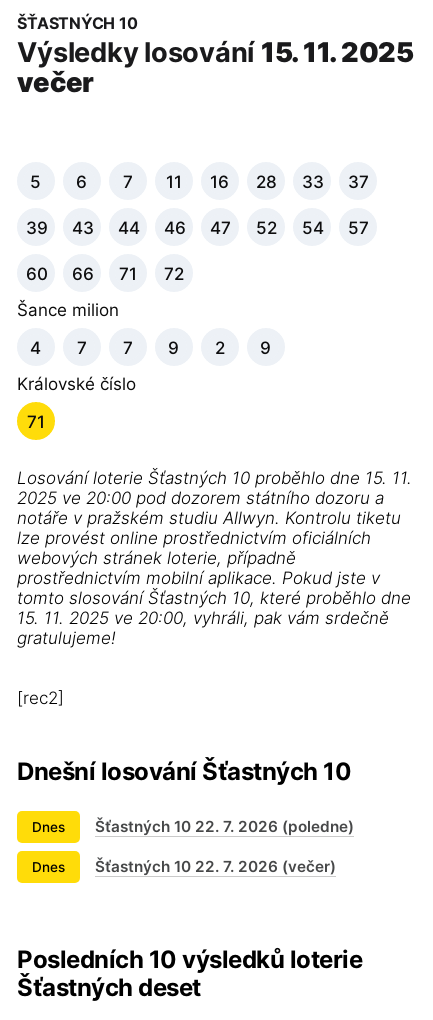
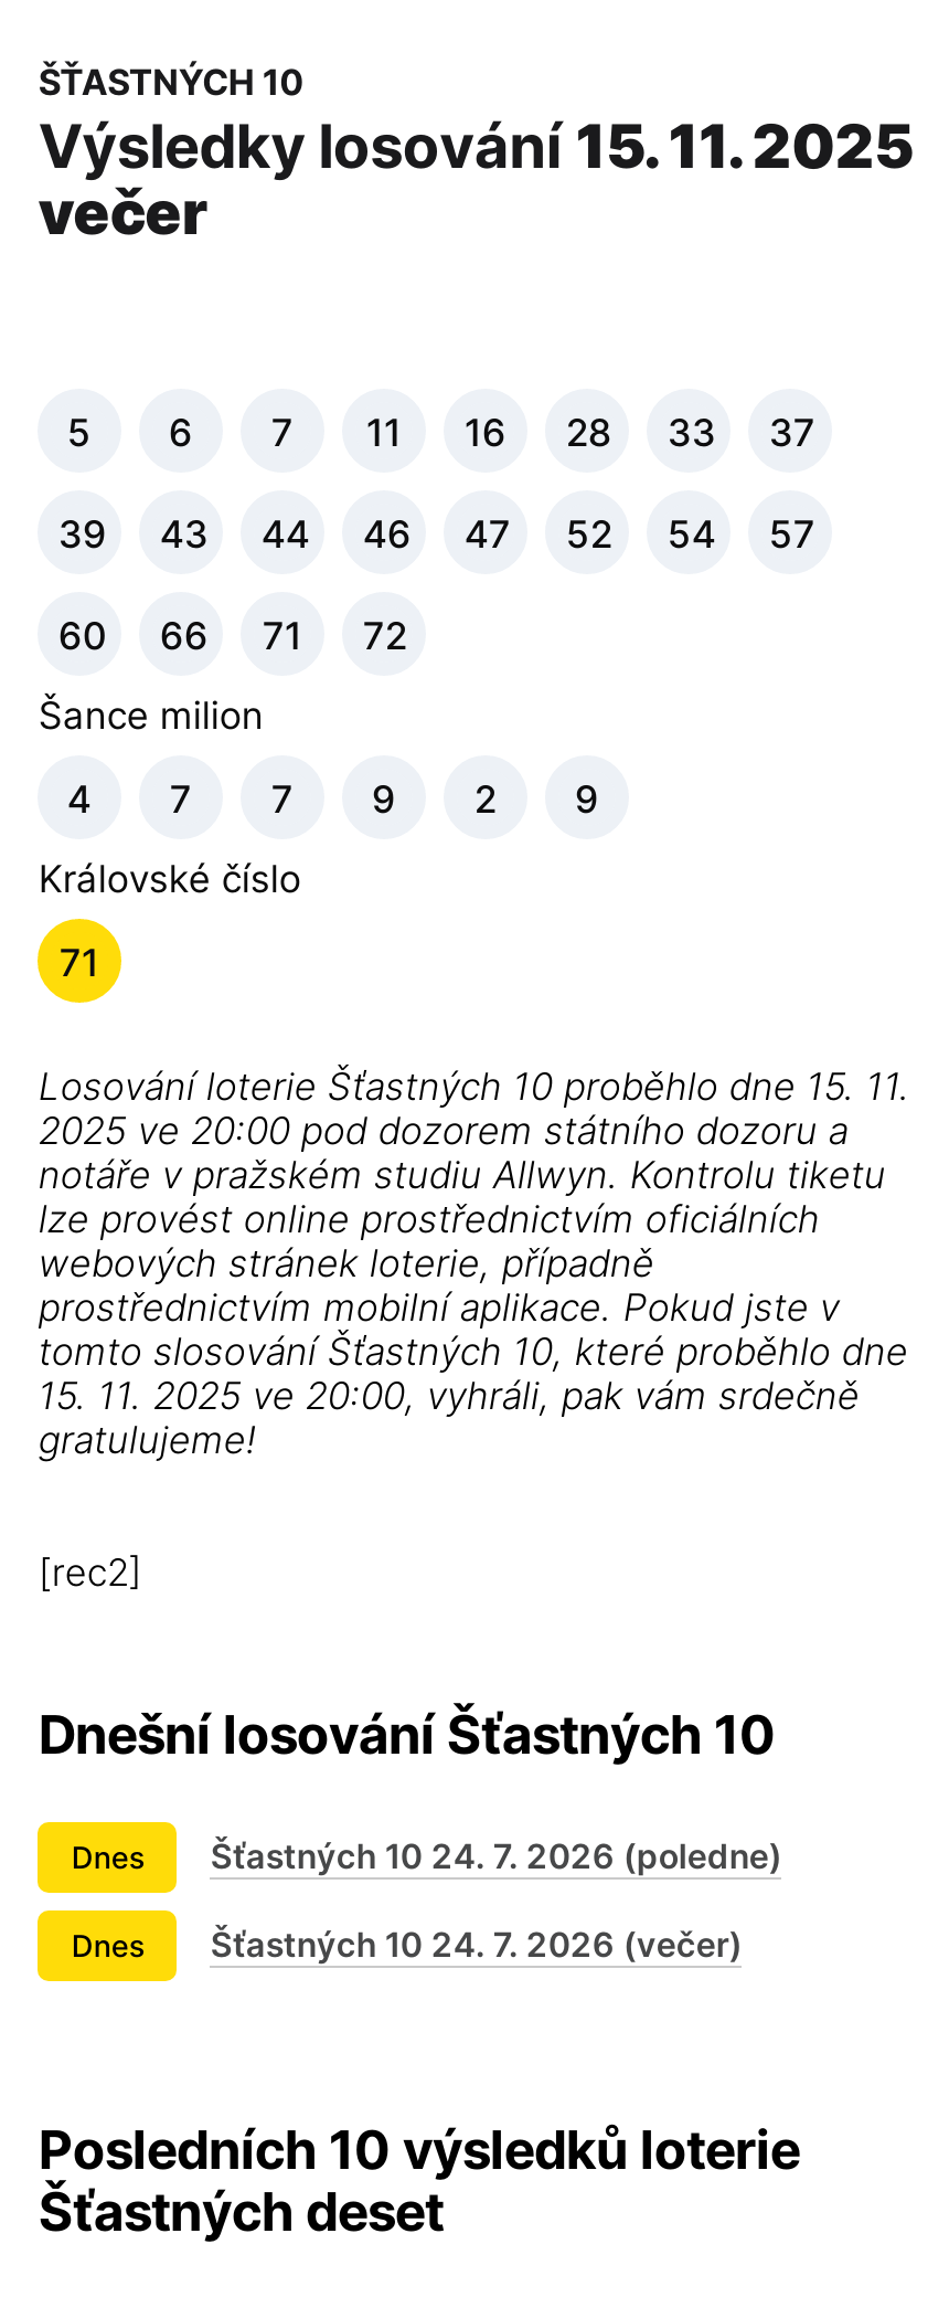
[95,817,354,836] Šťastných 10 22. 7. 2026 (poledne) -> [211,1835,782,1877] Šťastných 10 24. 7. 2026 (poledne)
[95,857,336,876] Šťastných 10 22. 7. 2026 (večer) -> [211,1923,742,1965] Šťastných 10 24. 7. 2026 (večer)

